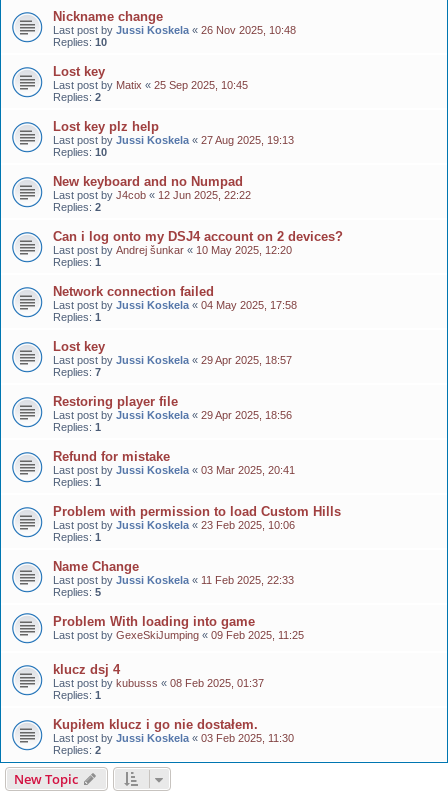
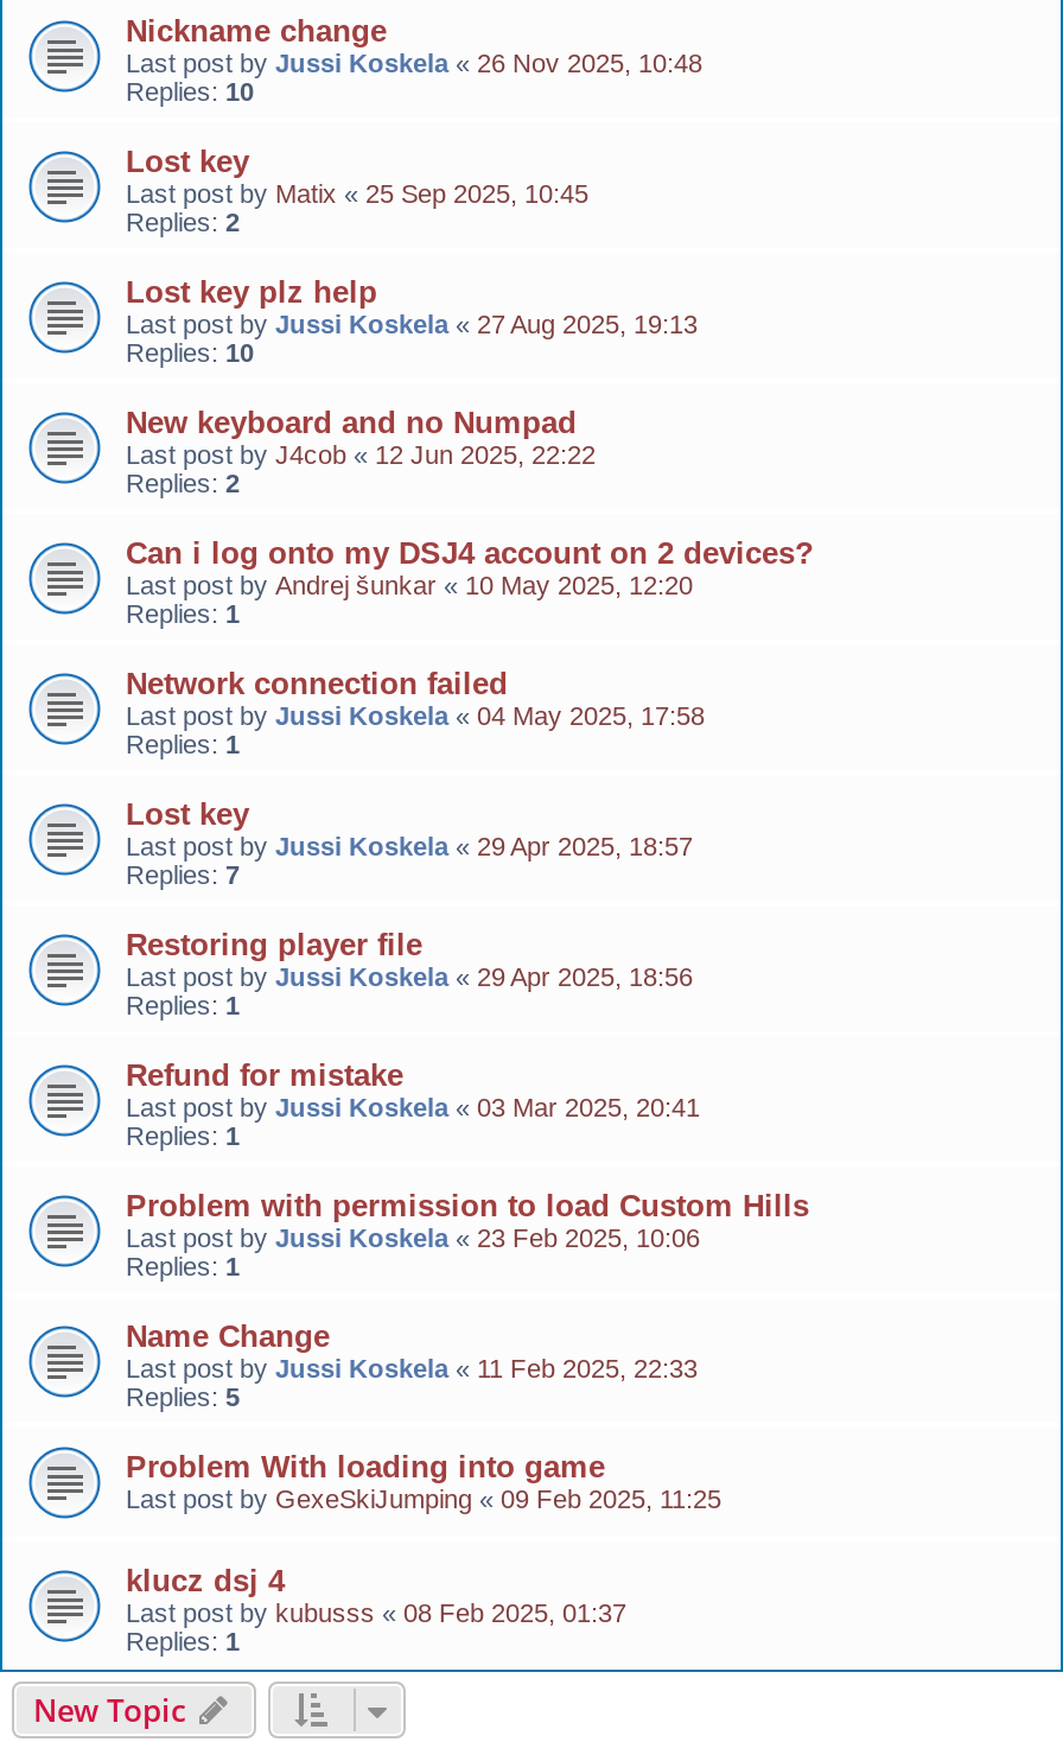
[53,717,294,756] Kupiłem klucz i go nie dostałem. | Last post by Jussi Koskela «03 Feb 2025, 11:30 | Replies: 2 -> none

